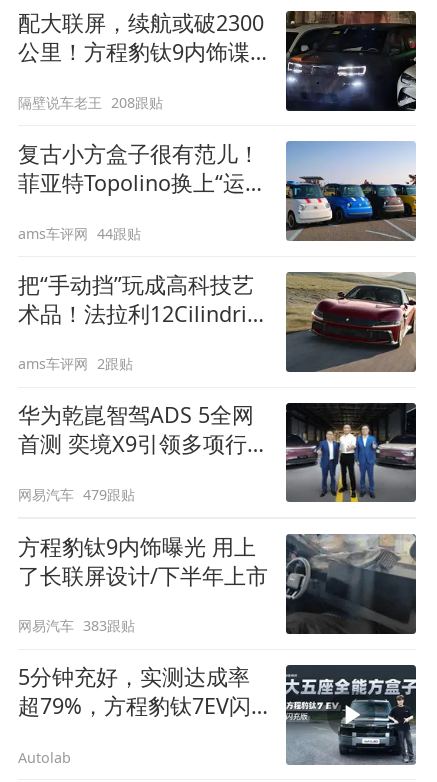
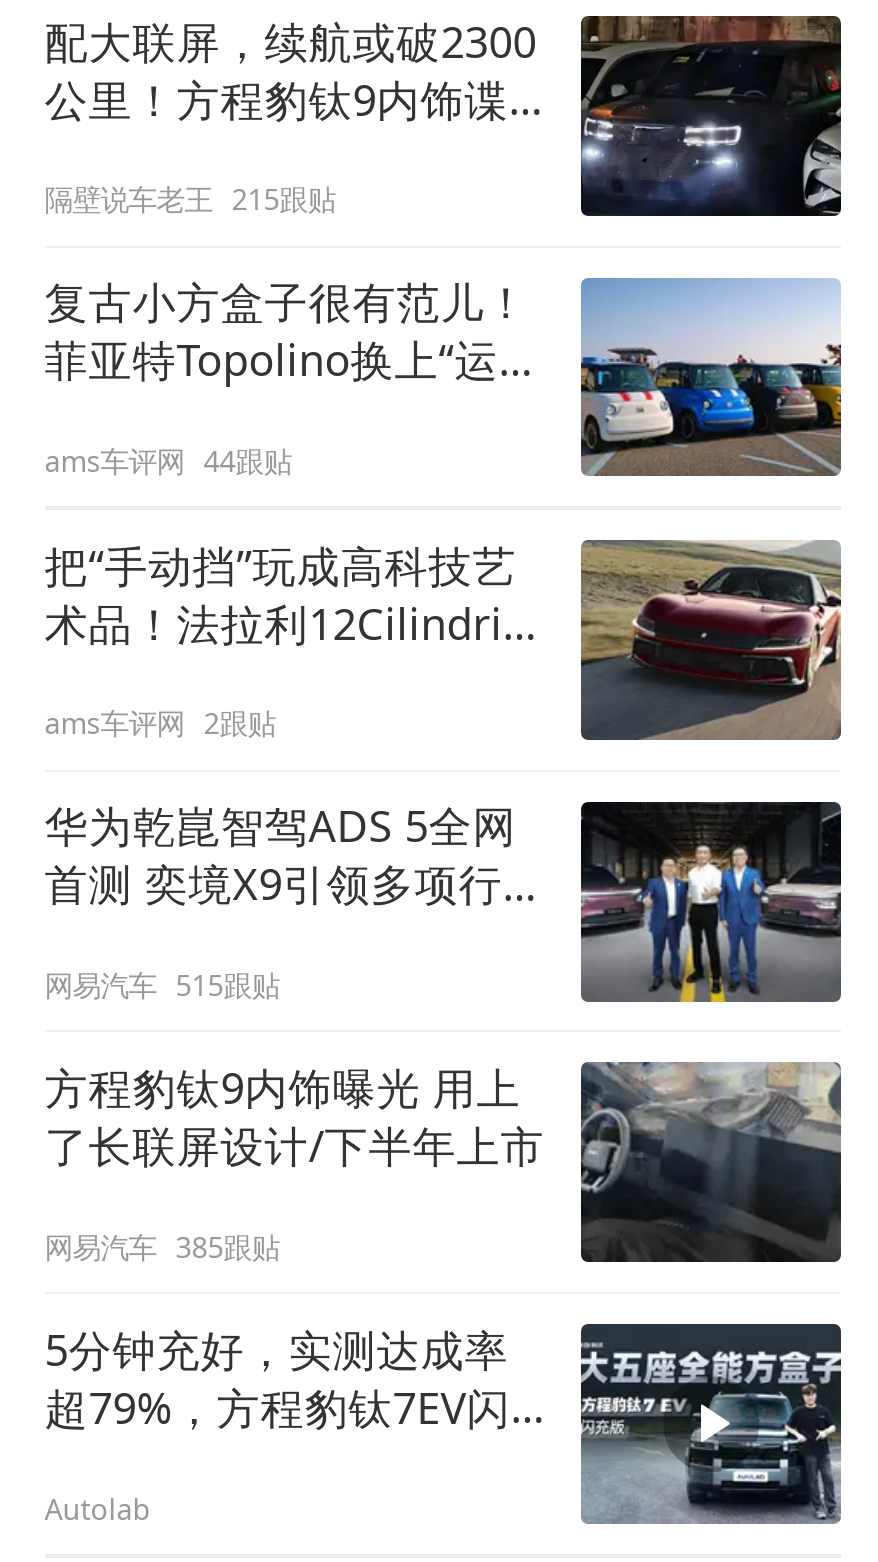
[18,93,163,112] 隔壁说车老王 208跟贴 -> [44,180,336,218] 隔壁说车老王 215跟贴
[18,485,135,504] 网易汽车 479跟贴 -> [44,965,280,1003] 网易汽车 515跟贴
[18,616,135,635] 网易汽车 383跟贴 -> [44,1227,280,1265] 网易汽车 385跟贴

